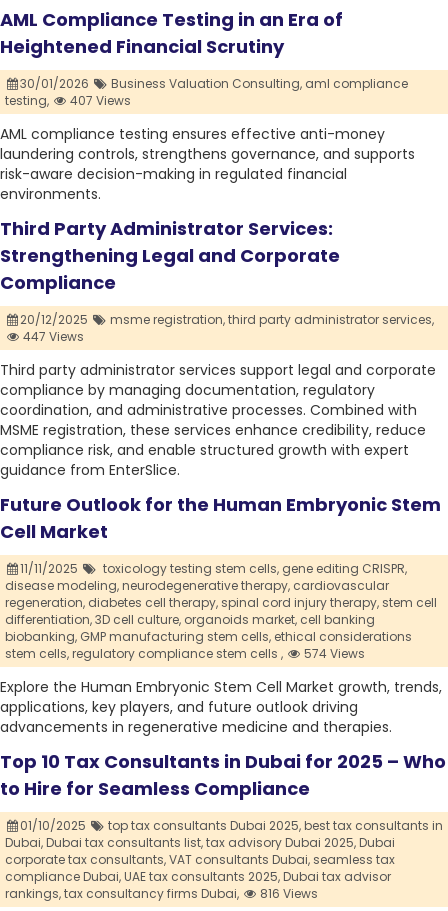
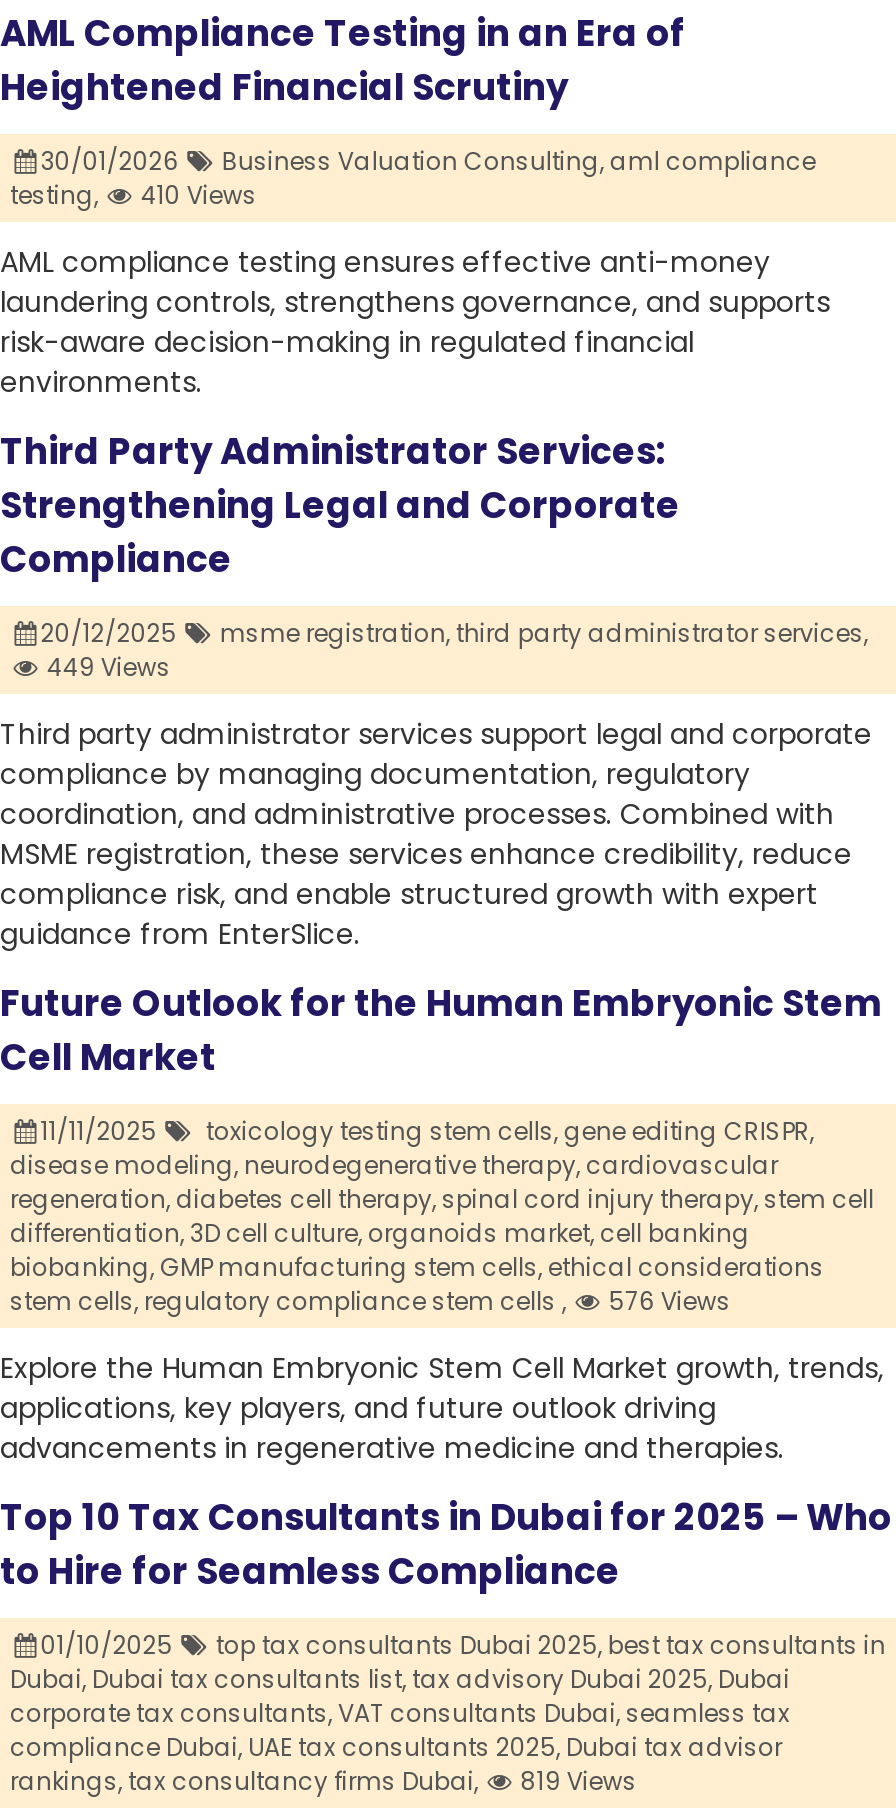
[5,92,131,109] testing, 407 Views -> [10,179,257,213] testing, 410 Views
[20,328,84,345] 447 Views -> [41,651,171,685] 449 Views
[5,645,365,662] stem cells, regulatory compliance stem cells , 574 Views -> [10,1285,731,1319] stem cells, regulatory compliance stem cells , 576 Views
[5,885,318,902] rankings, tax consultancy firms Dubai, 816 Views -> [10,1765,637,1799] rankings, tax consultancy firms Dubai, 819 Views

